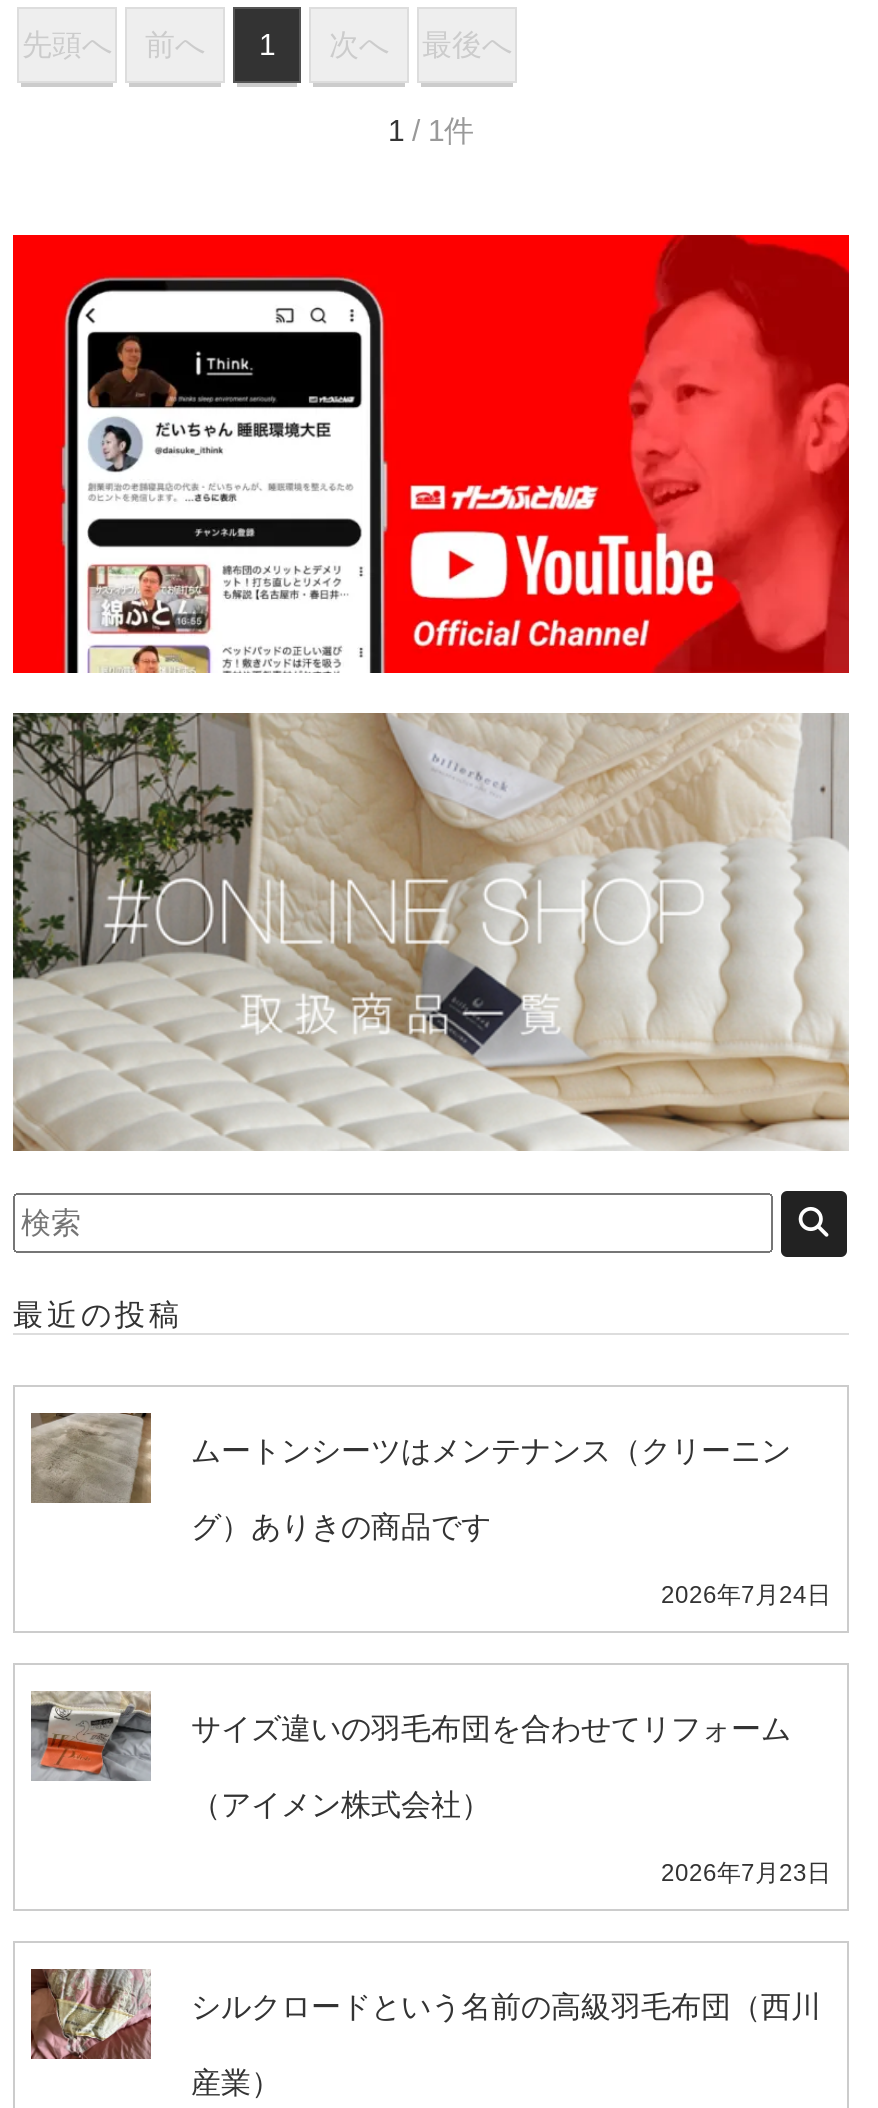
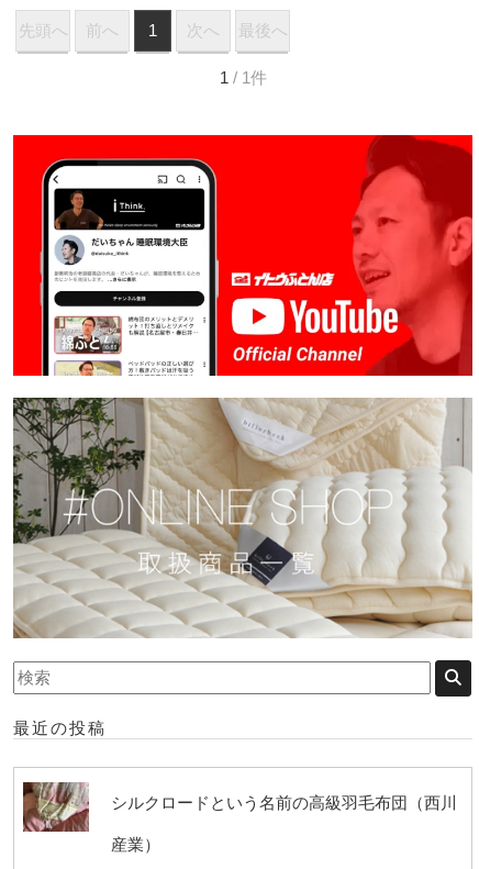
[31,1413,831,1609] [image] | ムートンシーツはメンテナンス（クリーニン | グ）ありきの商品です | 2026年7月24日 -> none
[29,1689,831,1887] [image] | サイズ違いの羽毛布団を合わせてリフォーム | （アイメン株式会社） | 2026年7月23日 -> none

